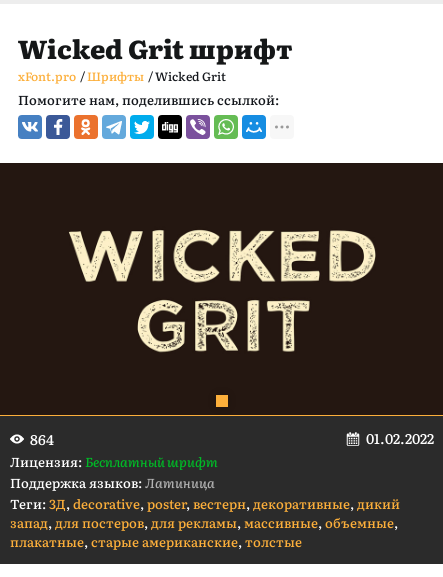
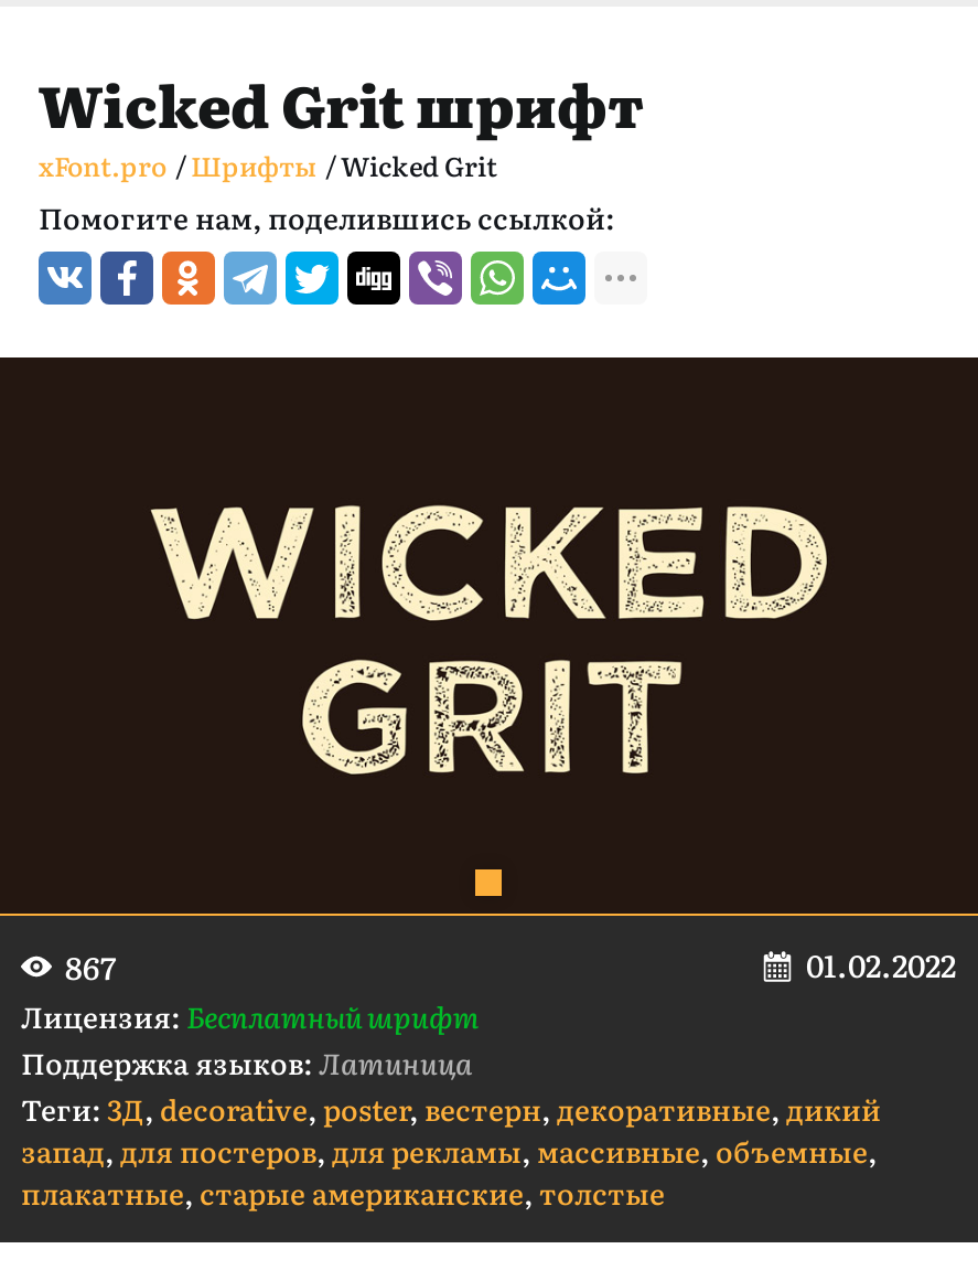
[30,428,54,448] 864 -> [65,943,116,988] 867

